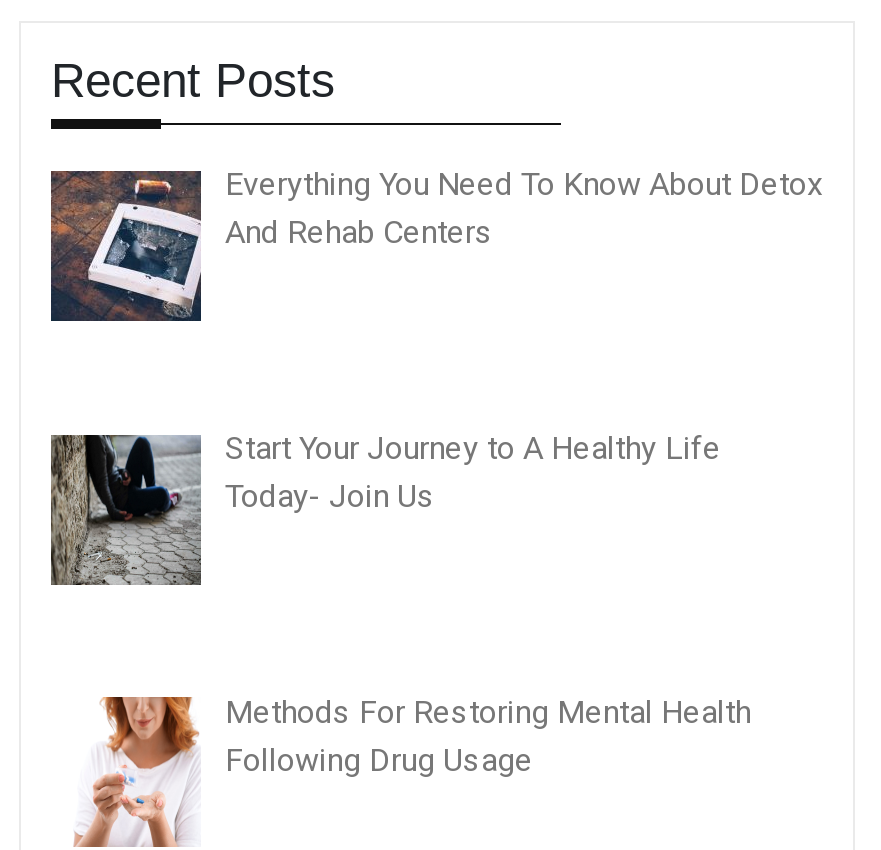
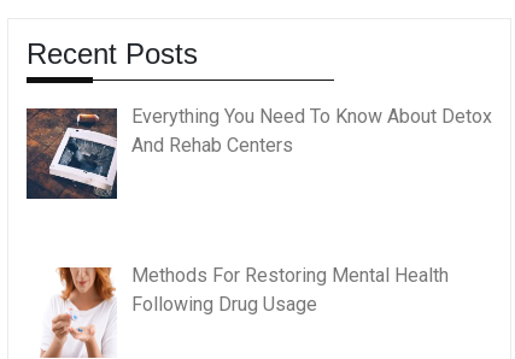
[51,428,721,585] [image] | Start Your Journey to A Healthy Life | Today- Join Us -> none

